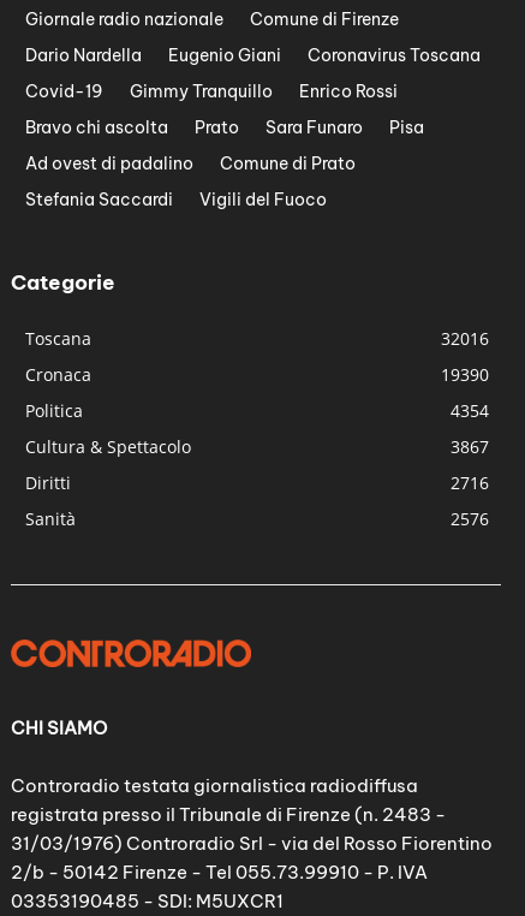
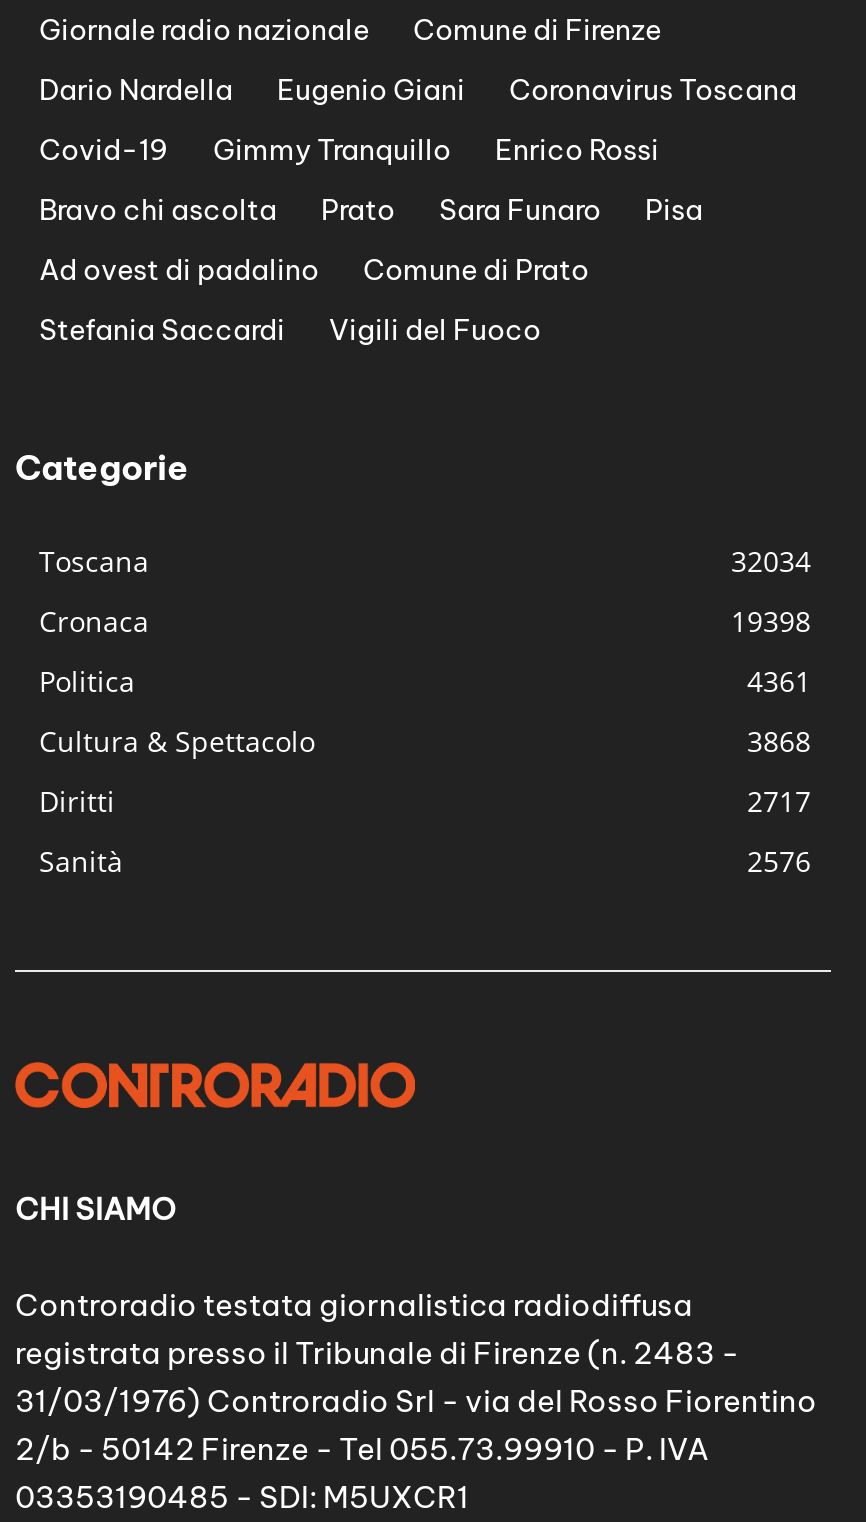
[441,327,489,350] 32016 -> [731,542,811,580] 32034
[441,363,489,386] 19390 -> [731,602,811,640] 19398
[451,399,489,422] 4354 -> [747,662,811,700] 4361
[451,435,489,458] 3867 -> [747,722,811,760] 3868
[451,471,489,494] 2716 -> [747,782,811,820] 2717

